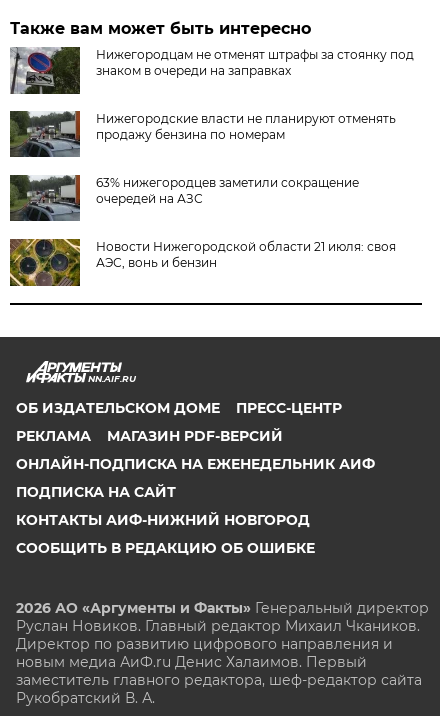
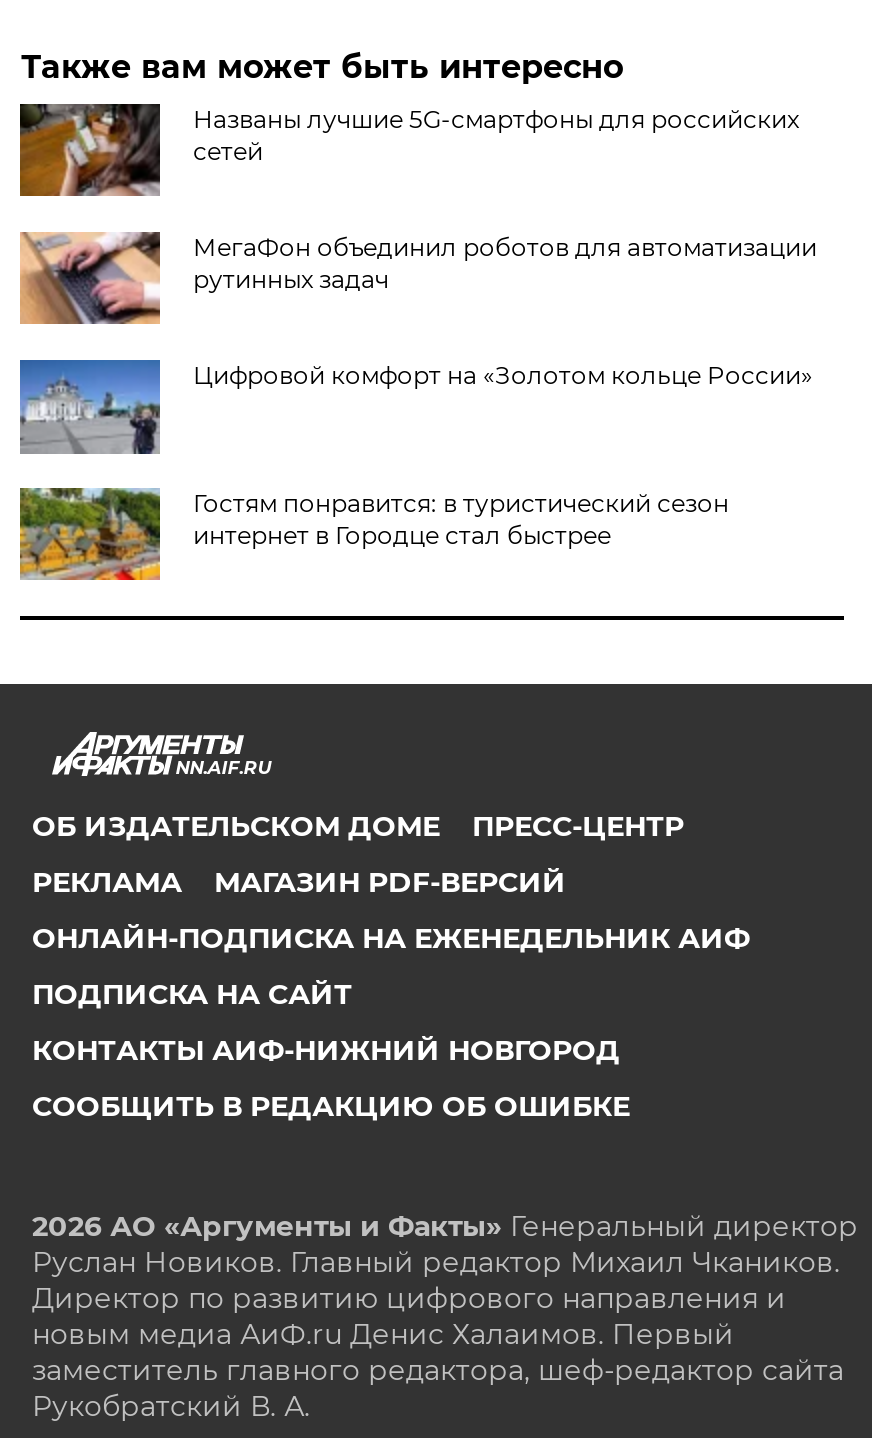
[10,46,414,95] [image] | Нижегородцам не отменят штрафы за стоянку под | знаком в очереди на заправках -> [18,102,799,198] [image] | Названы лучшие 5G-смартфоны для российских | сетей
[9,110,396,158] [image] | Нижегородские власти не планируют отменять | продажу бензина по номерам -> [18,230,817,326] [image] | МегаФон объединил роботов для автоматизации | рутинных задач
[9,174,359,221] [image] | 63% нижегородцев заметили сокращение | очередей на АЗС -> [18,358,813,456] [image] | Цифровой комфорт на «Золотом кольце России»
[9,238,396,287] [image] | Новости Нижегородской области 21 июля: своя | АЭС, вонь и бензин -> [18,486,729,582] [image] | Гостям понравится: в туристический сезон | интернет в Городце стал быстрее

